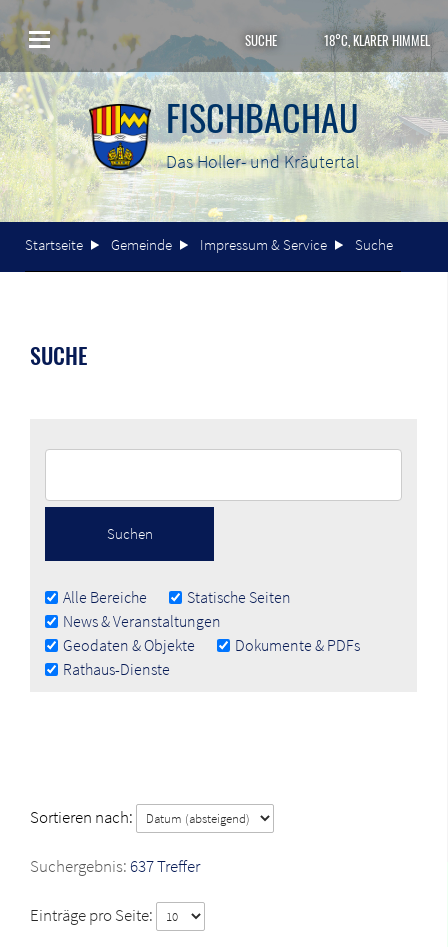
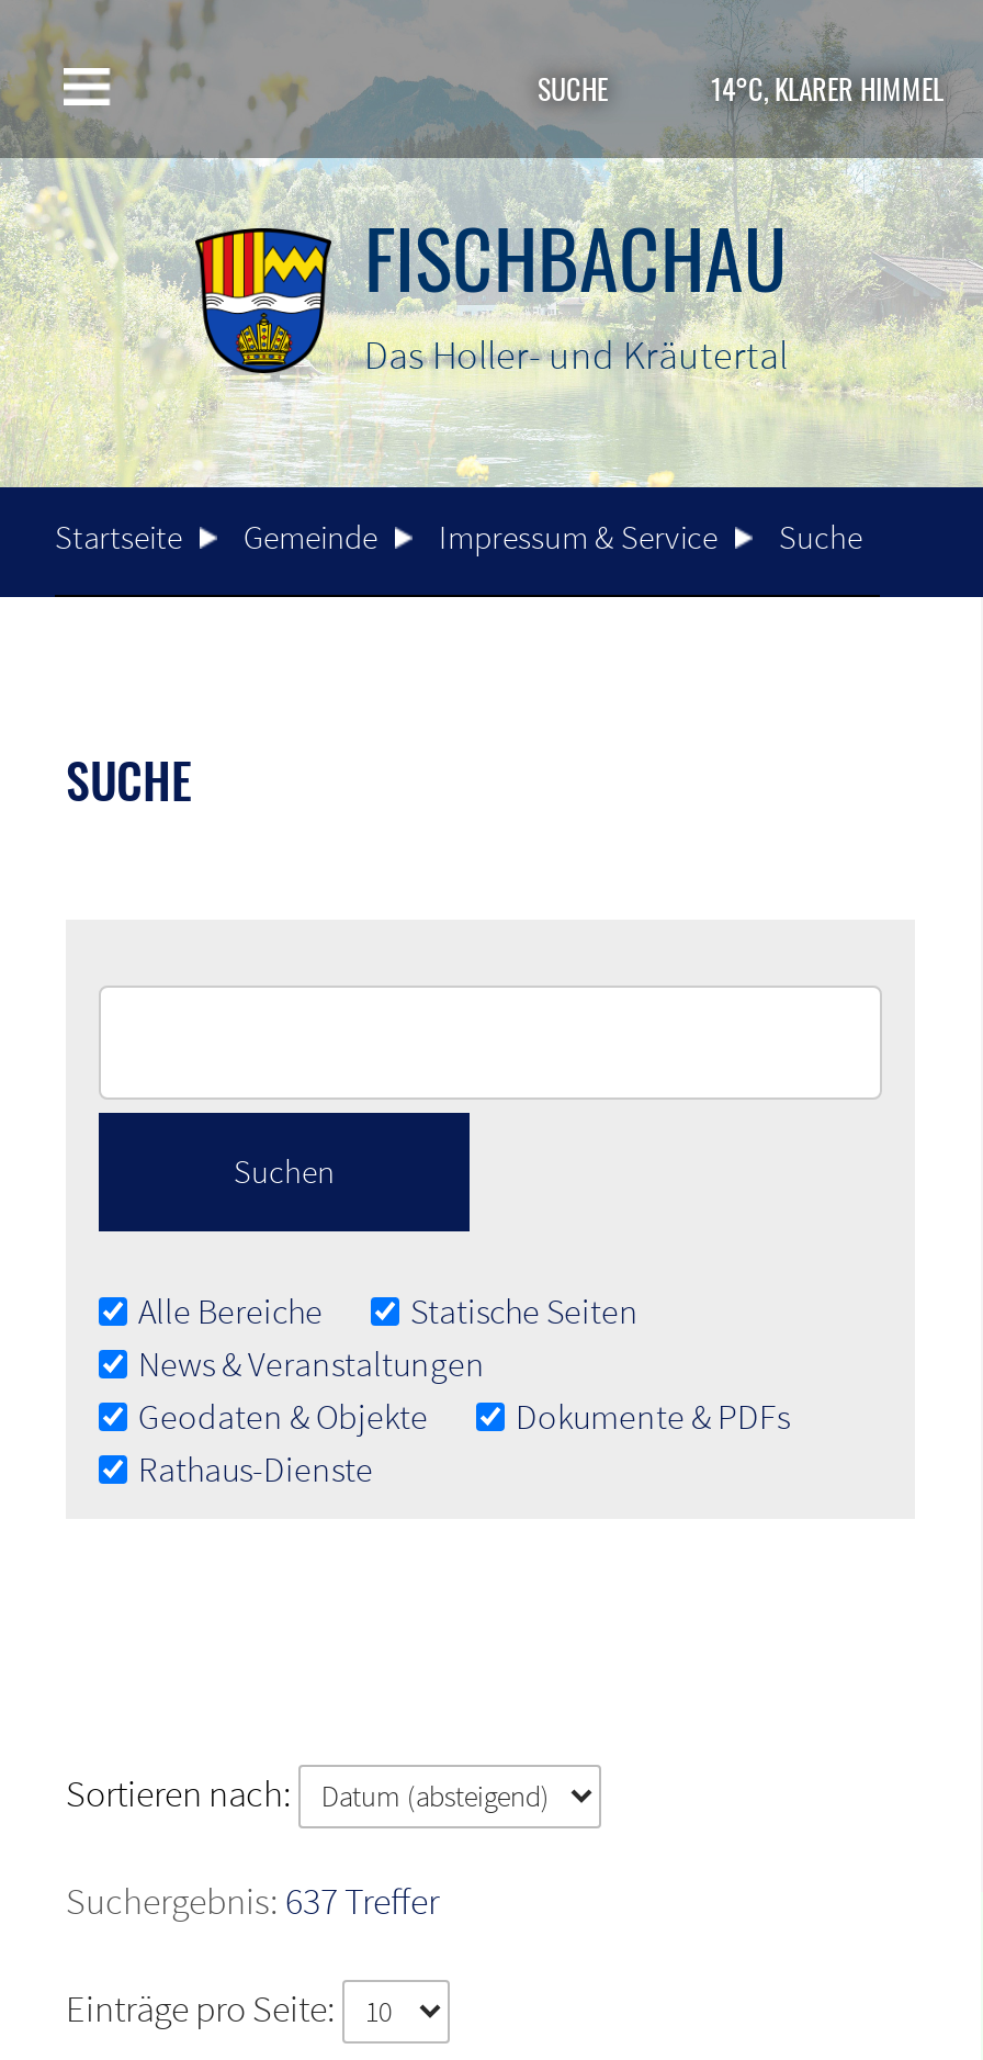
[324,30,430,50] 18°C, KLARER HIMMEL -> [711,66,944,110] 14°C, KLARER HIMMEL

